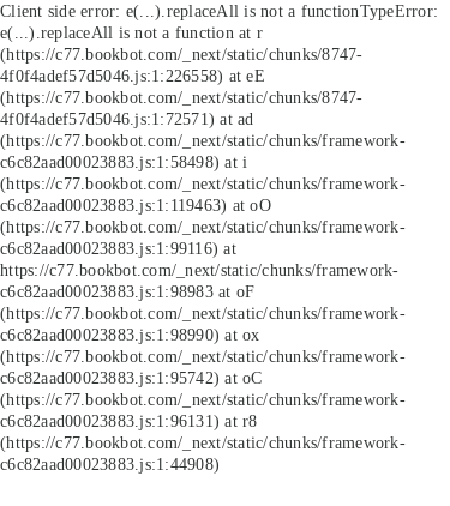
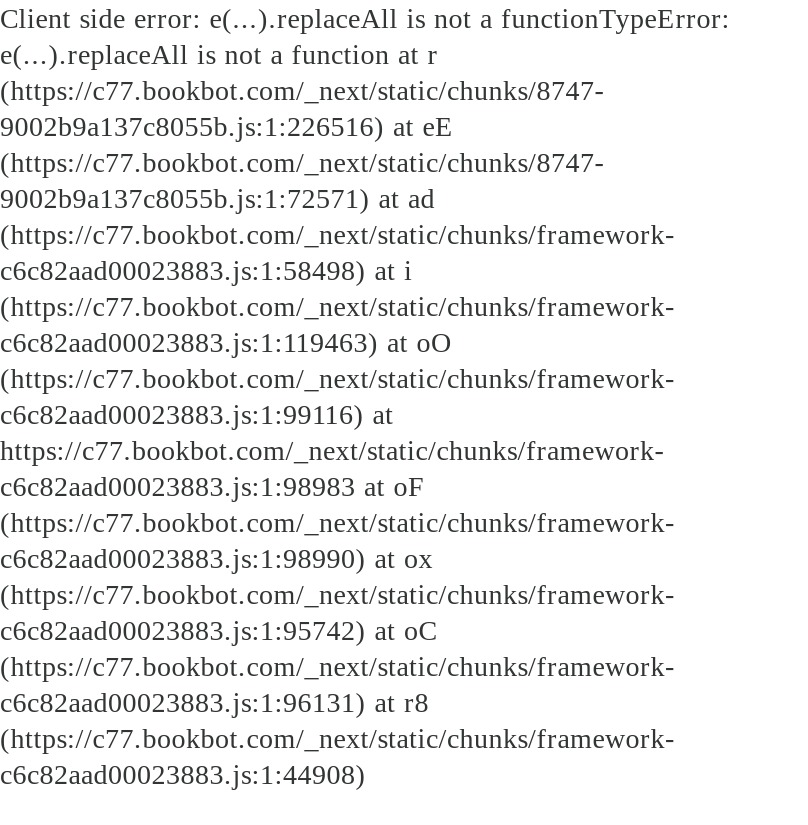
[0,66,265,85] 4f0f4adef57d5046.js:1:226558) at eE -> [0,110,454,142] 9002b9a137c8055b.js:1:226516) at eE
[0,109,254,128] 4f0f4adef57d5046.js:1:72571) at ad -> [0,182,435,214] 9002b9a137c8055b.js:1:72571) at ad

